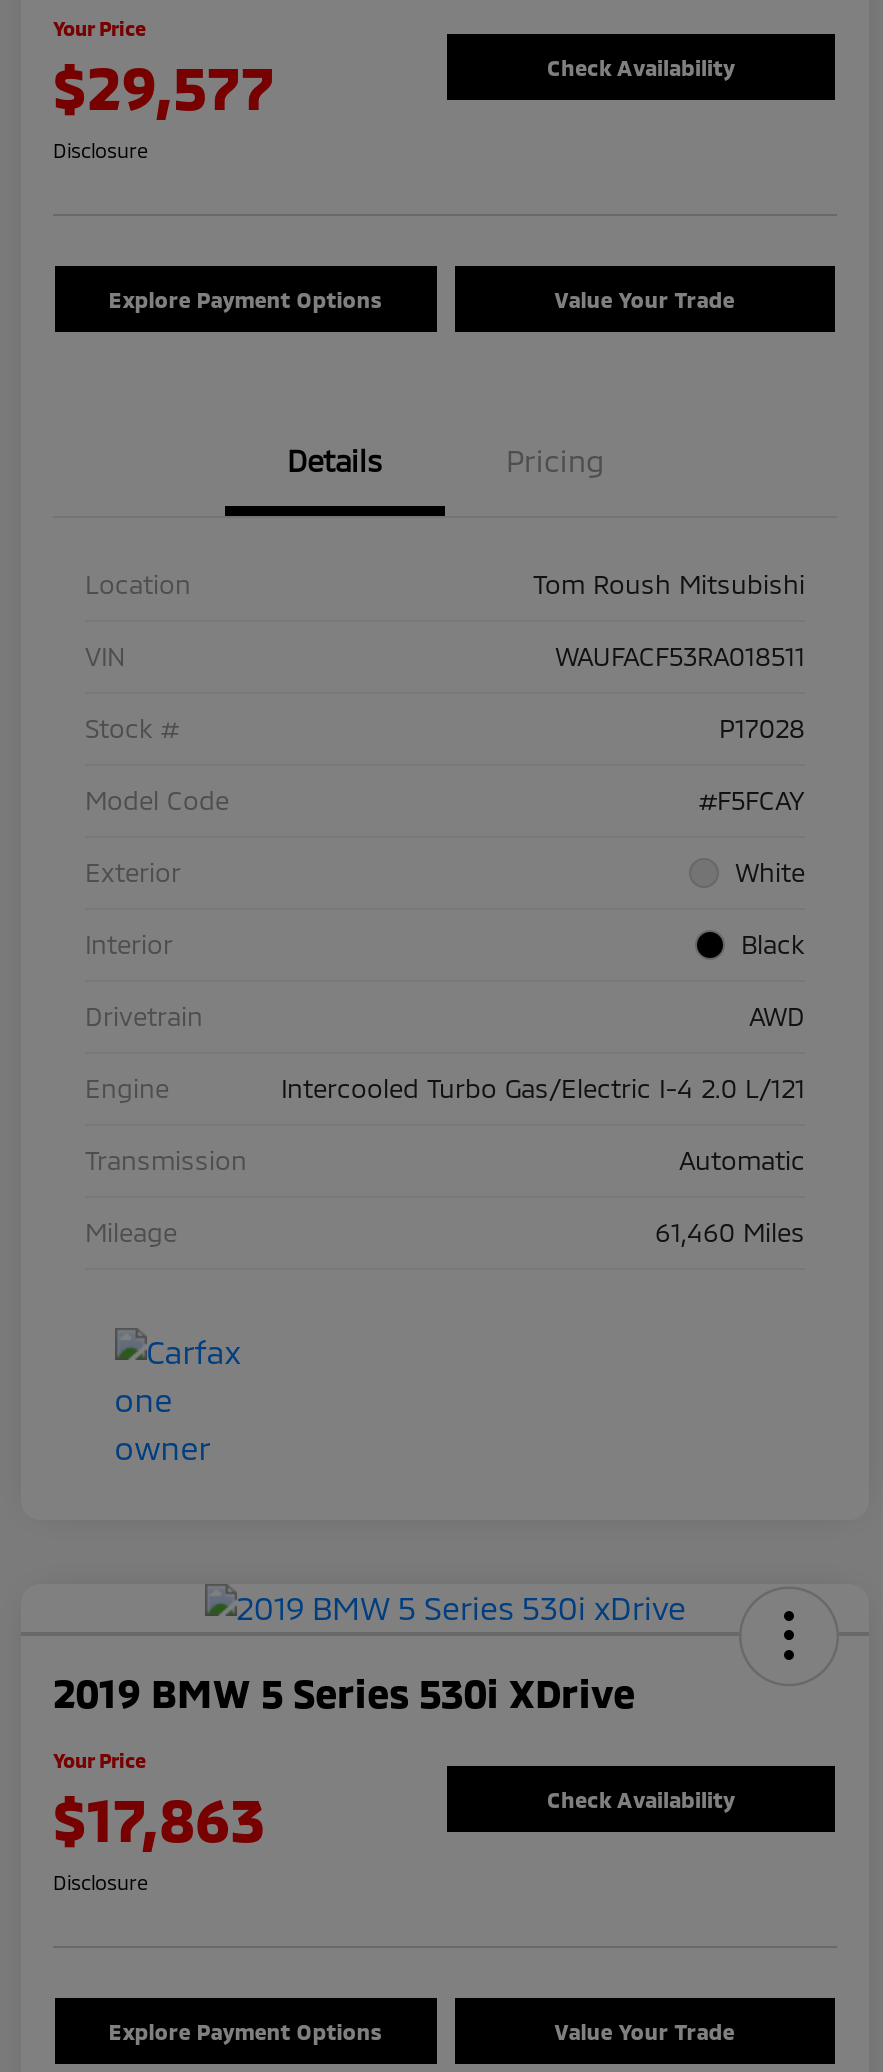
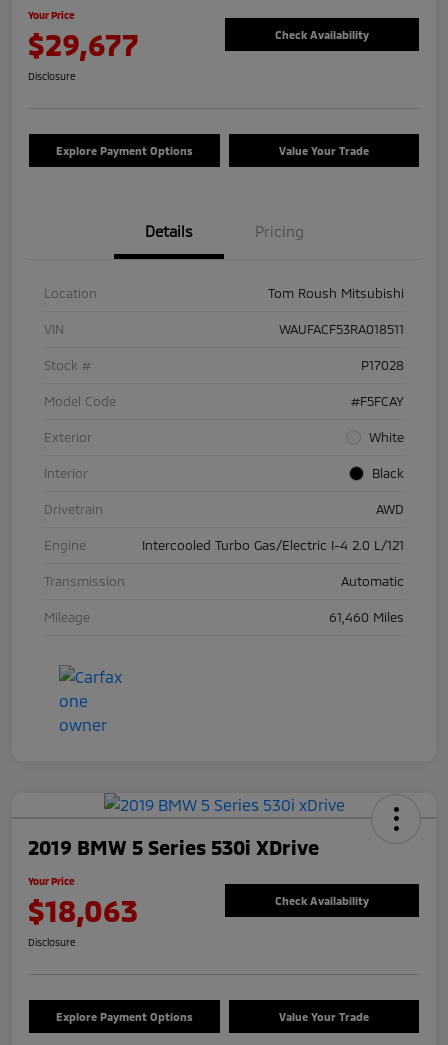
[53,50,275,122] $29,577 -> [28,26,139,62] $29,677
[53,1782,265,1854] $17,863 -> [28,892,138,928] $18,063

